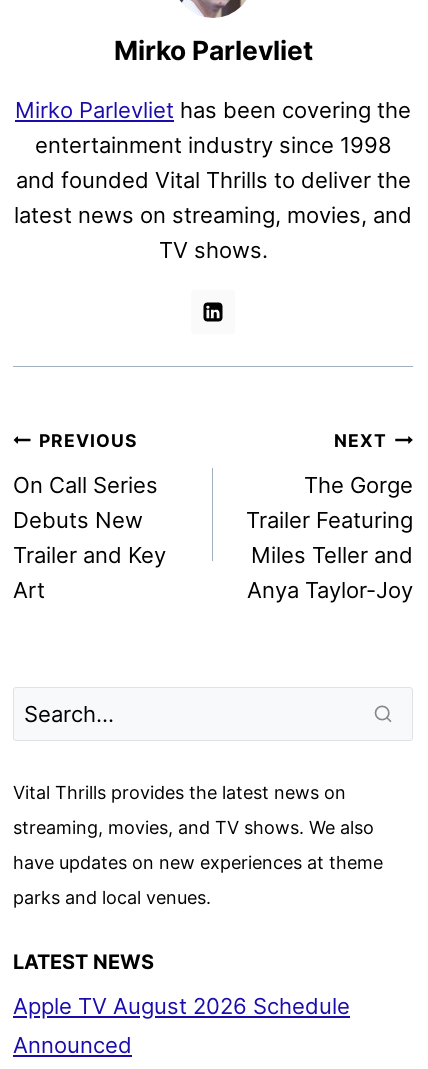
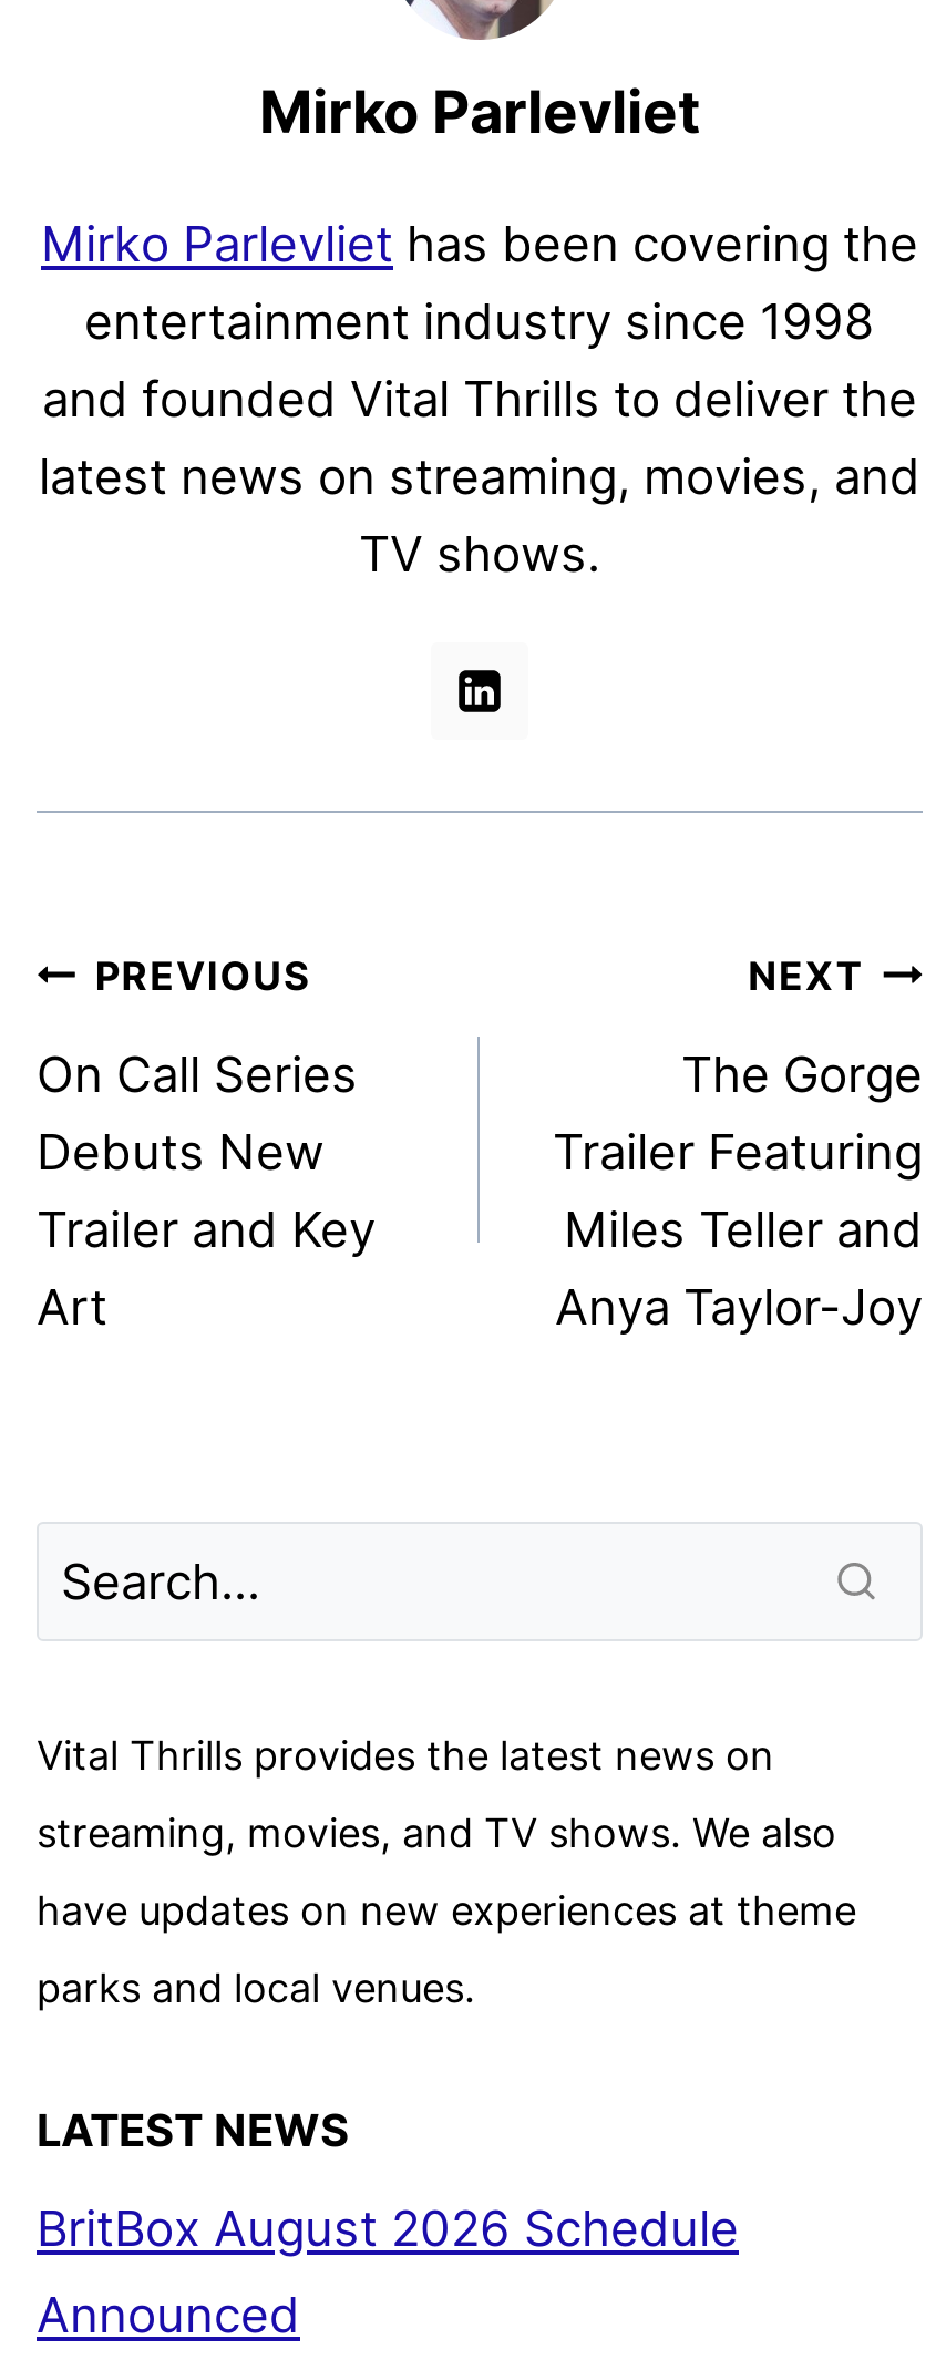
[13,993,350,1019] Apple TV August 2026 Schedule -> [37,2200,739,2258] BritBox August 2026 Schedule

